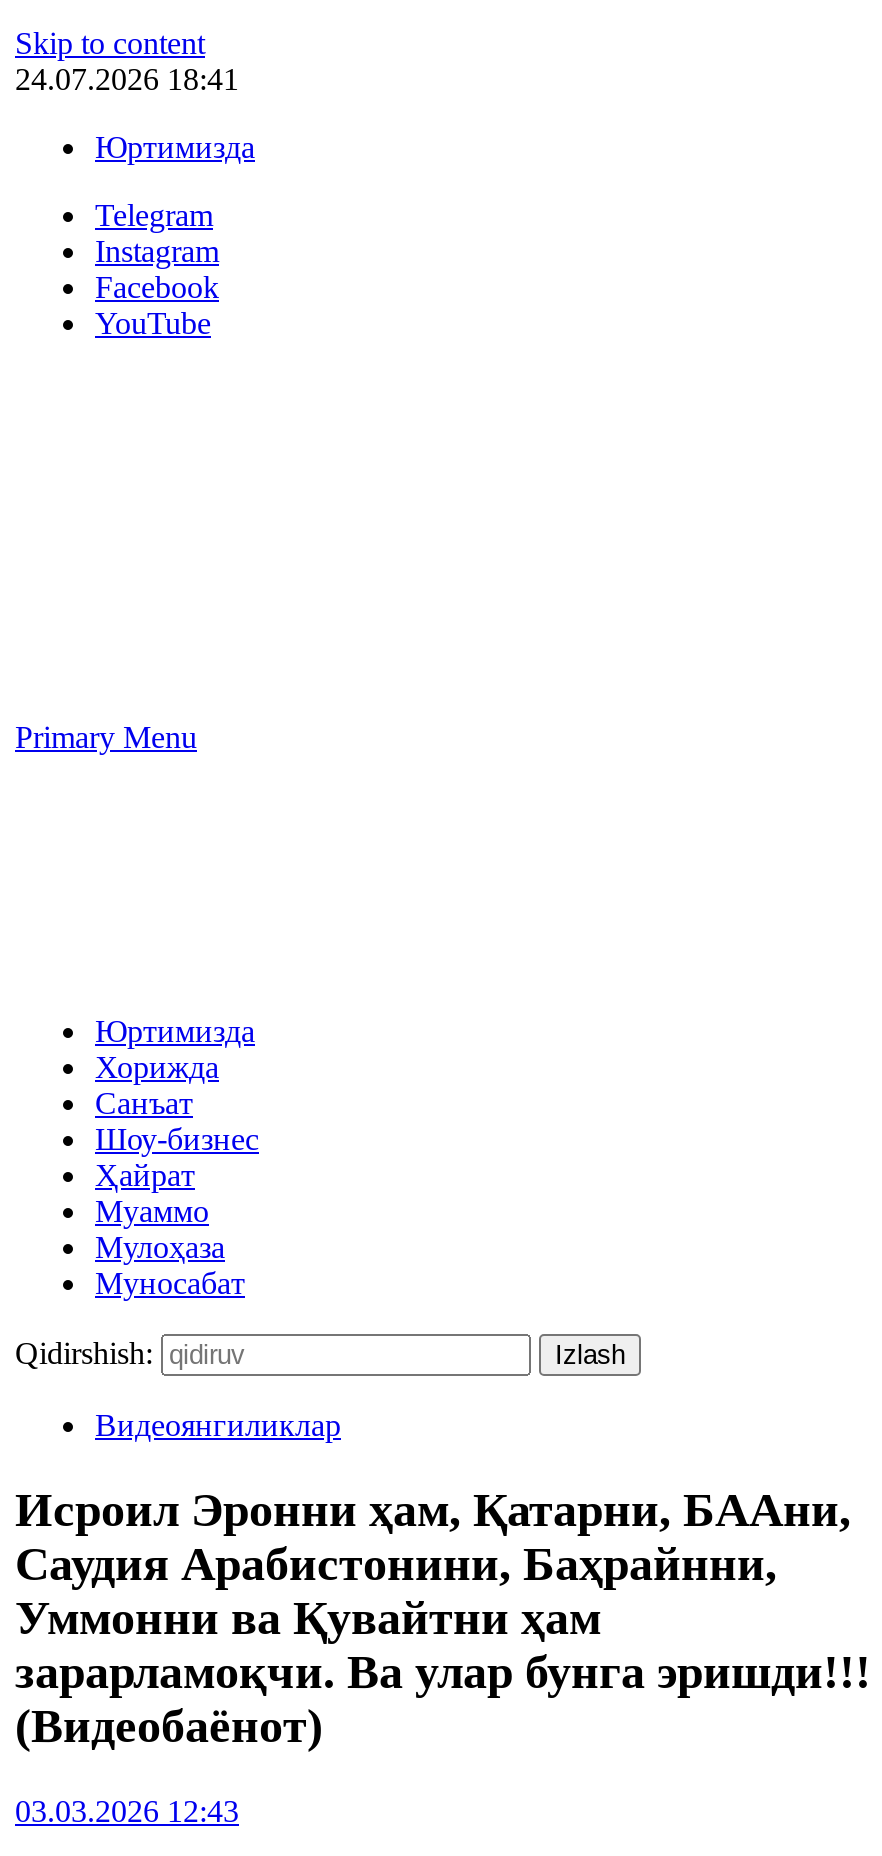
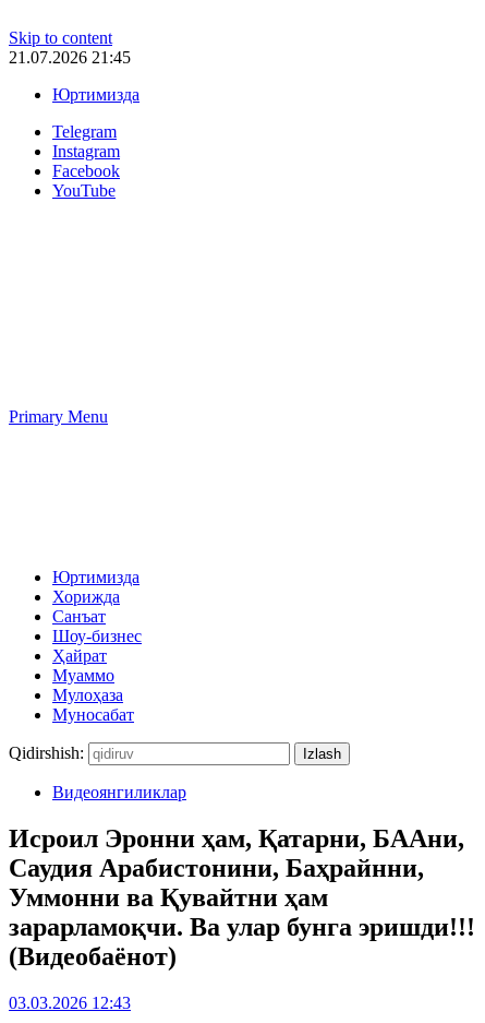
[15,62,239,96] 24.07.2026 18:41 -> [9,48,131,67] 21.07.2026 21:45

